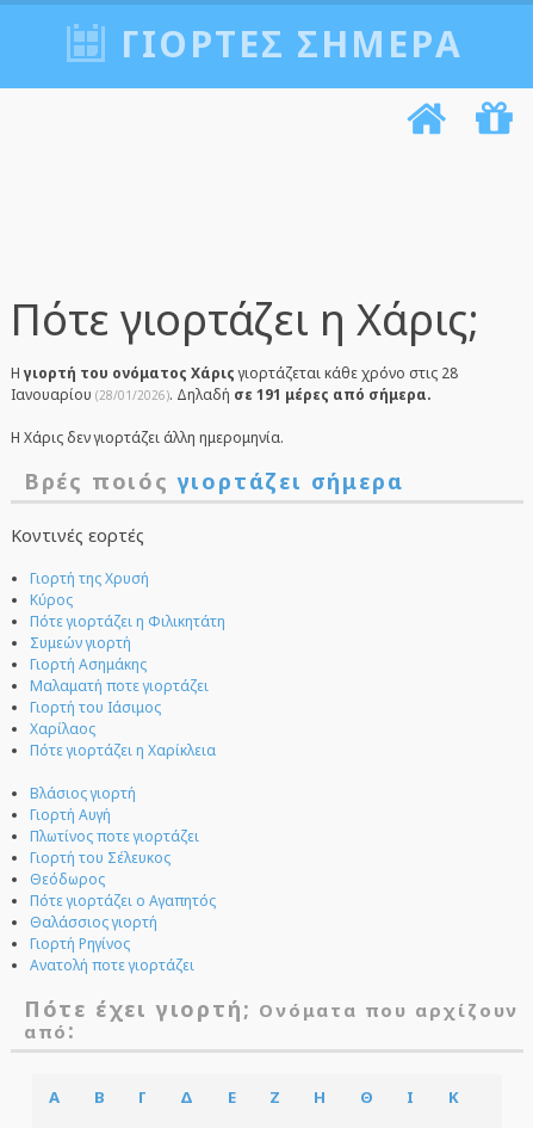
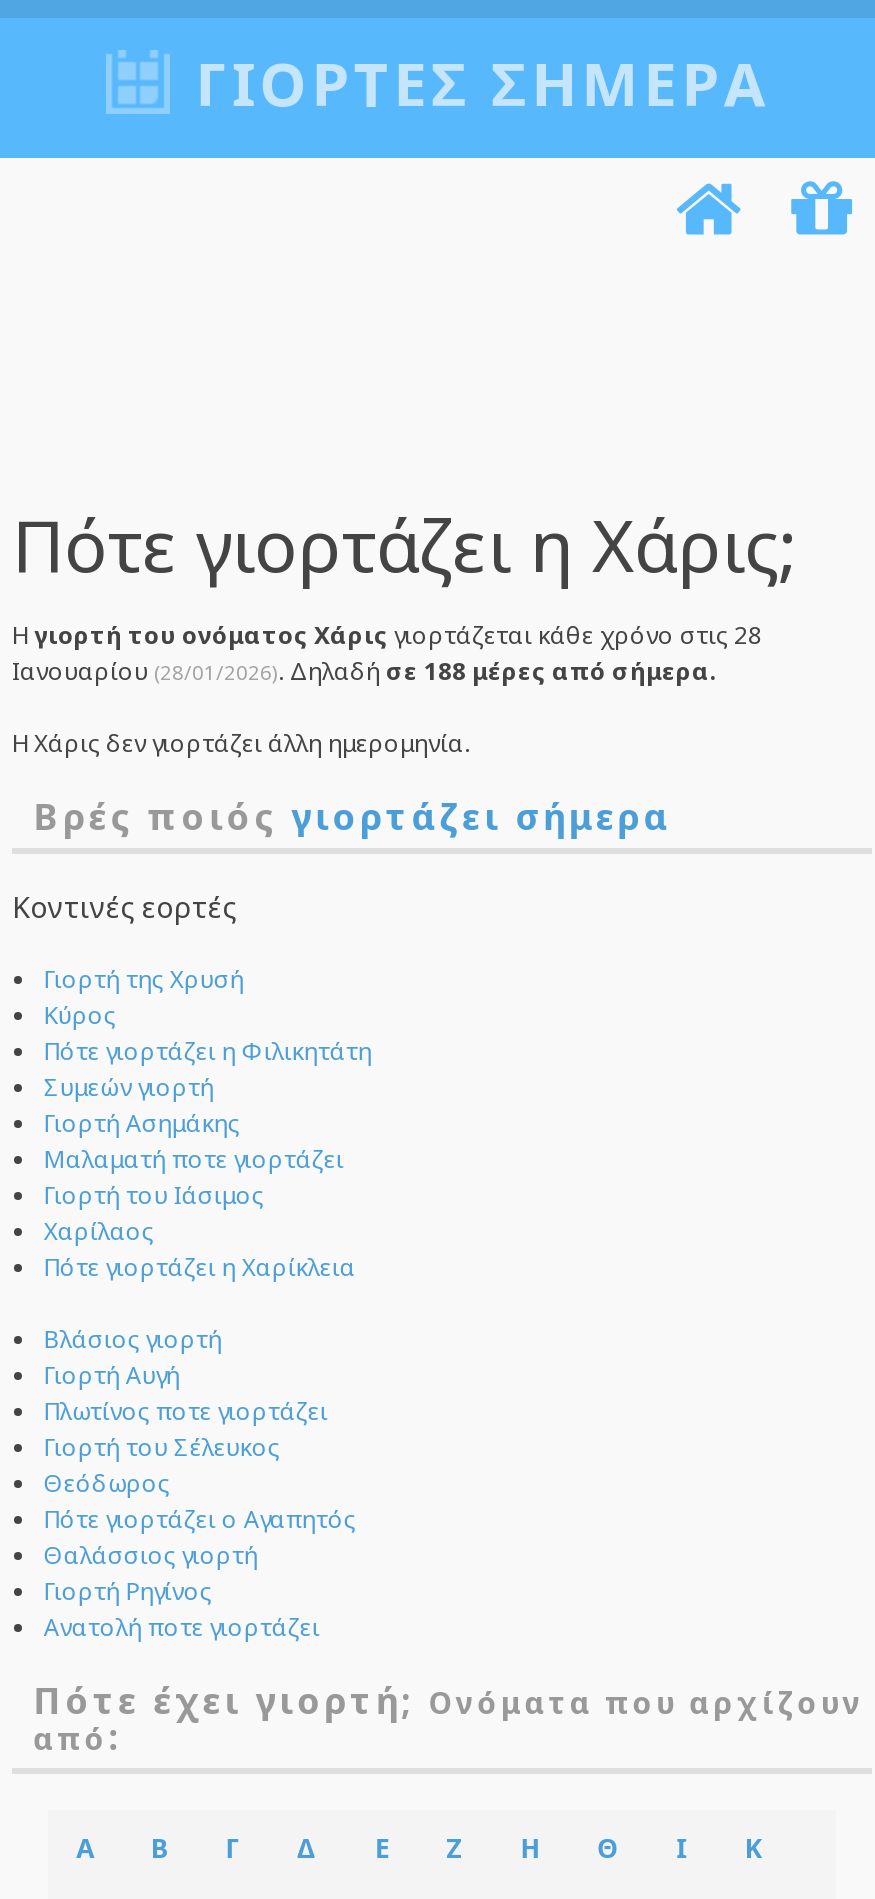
[11,384,432,405] Ιανουαρίου (28/01/2026). Δηλαδή σε 191 μέρες από σήμερα. -> [12,654,718,688] Ιανουαρίου (28/01/2026). Δηλαδή σε 188 μέρες από σήμερα.

